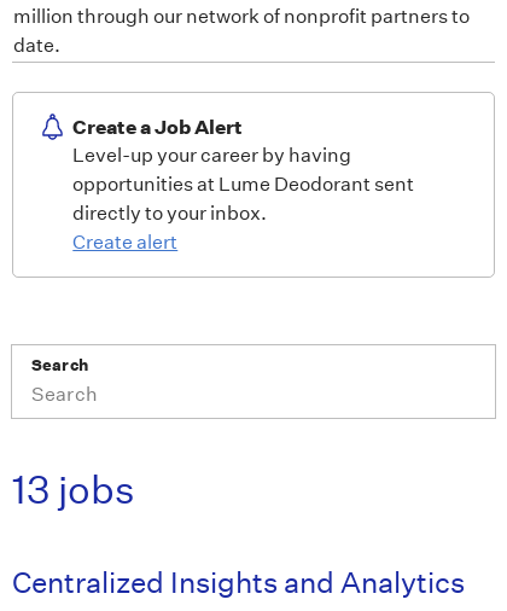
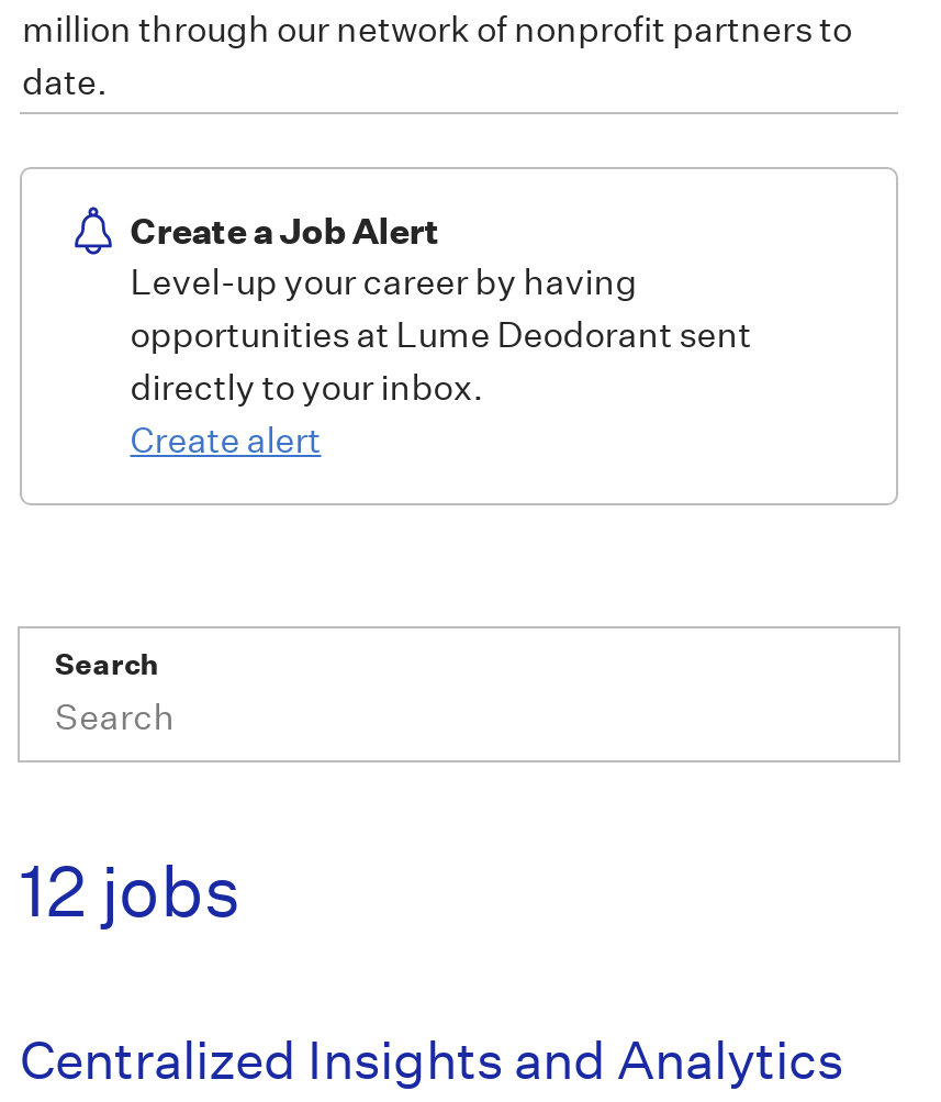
[12,466,135,513] 13 jobs -> [20,848,242,934] 12 jobs

